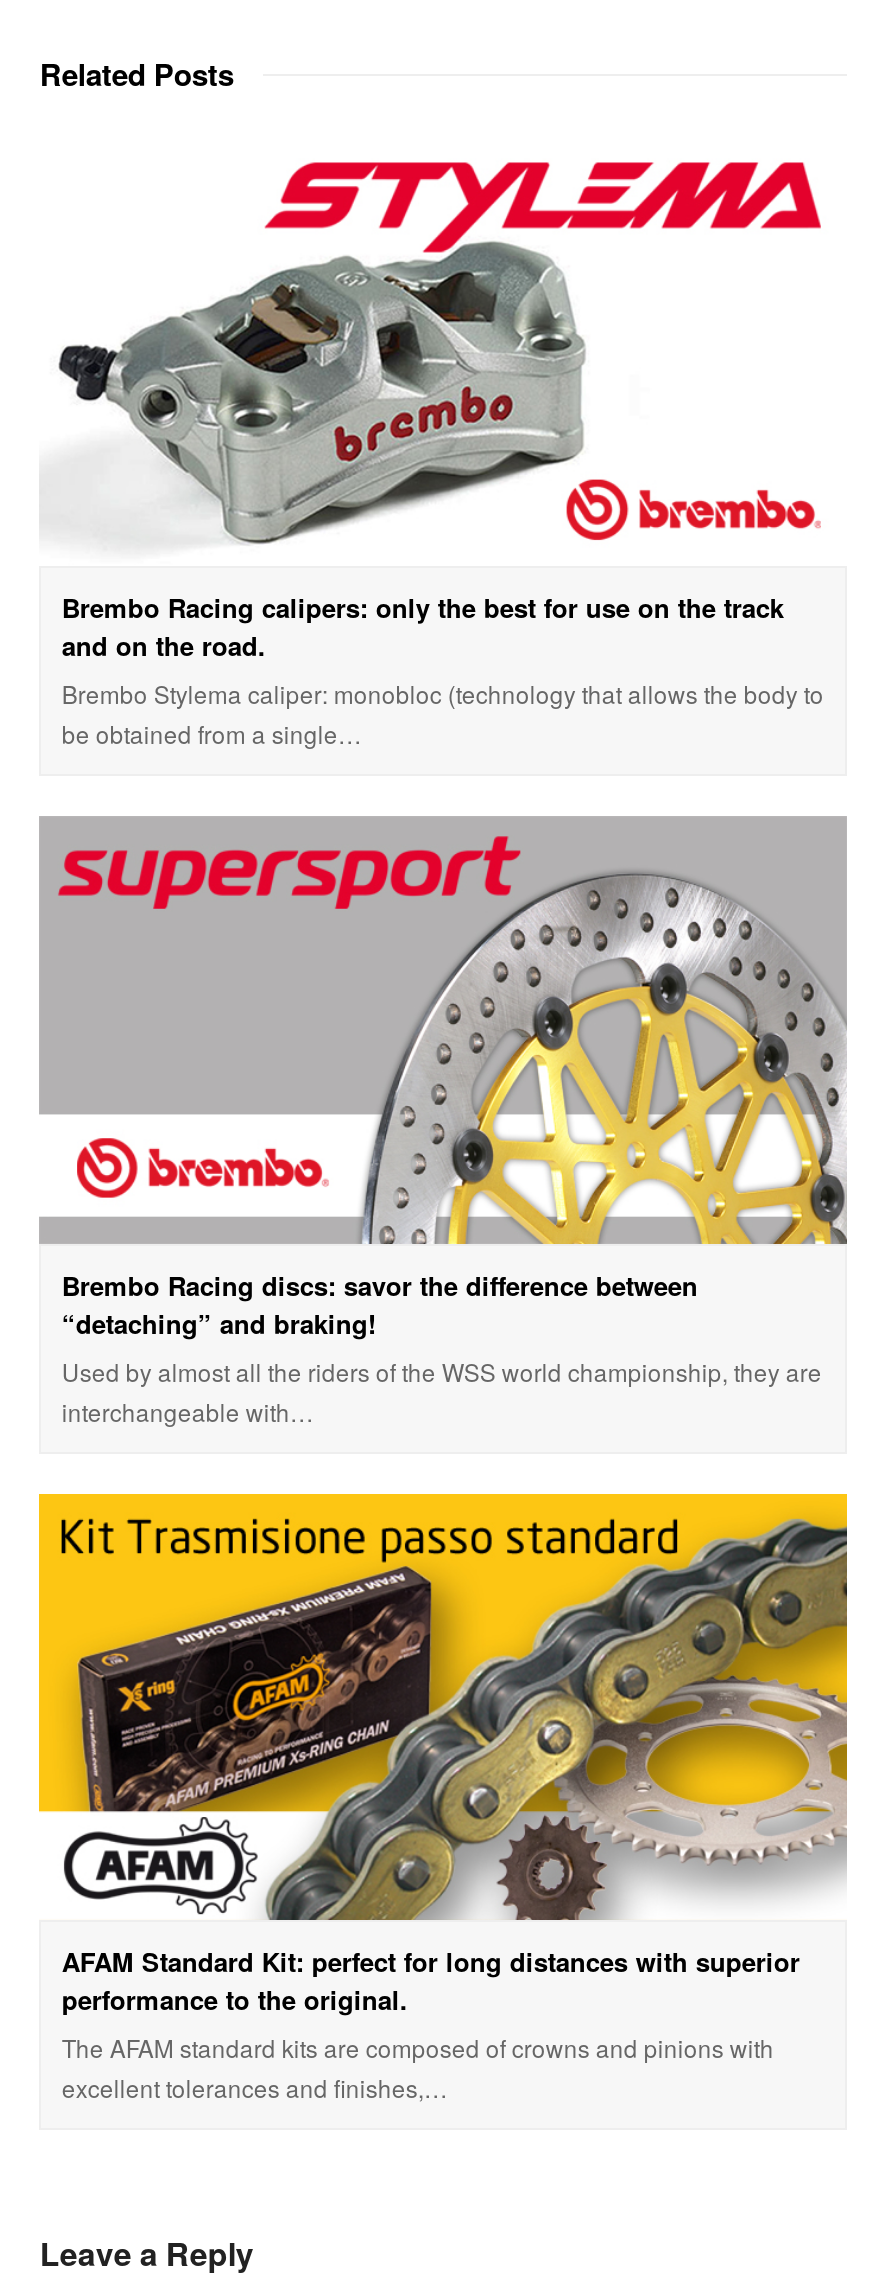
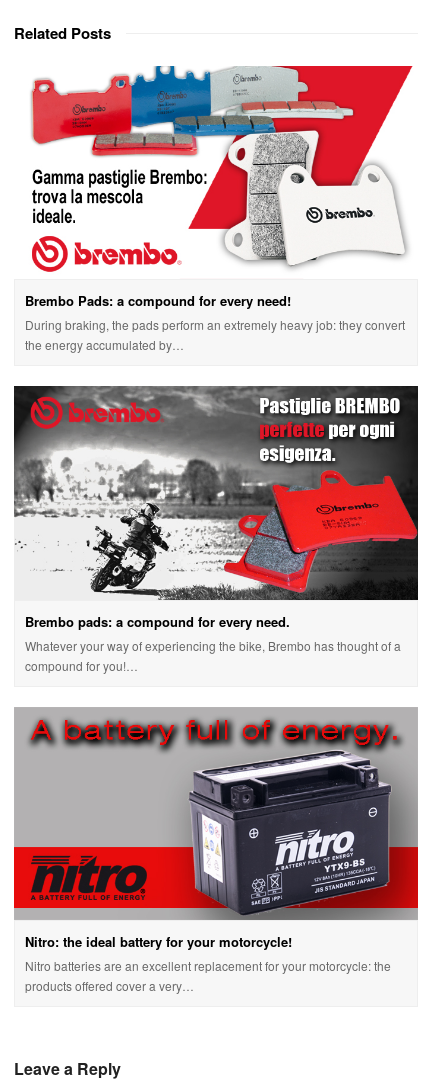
[57,160,824,751] [image] | Brembo Racing calipers: only the best for use on the track | and on the road. | Brembo Stylema caliper: monobloc (technology that allows the body to | be obtained from a single… -> [25,65,413,353] [image] | Brembo Pads: a compound for every need! | During braking, the pads perform an extremely heavy job: they convert | the energy accumulated by…
[41,816,847,1428] [image] | Brembo Racing discs: savor the difference between | “detaching” and braking! | Used by almost all the riders of the WSS world championship, they are | interchangeable with… -> [14,385,419,674] [image] | Brembo pads: a compound for every need. | Whatever your way of experiencing the bike, Brembo has thought of a | compound for you!…
[37,1492,849,2105] [image] | AFAM Standard Kit: perfect for long distances with superior | performance to the original. | The AFAM standard kits are composed of crowns and pinions with | excellent tolerances and finishes,… -> [13,707,419,994] [image] | Nitro: the ideal battery for your motorcycle! | Nitro batteries are an excellent replacement for your motorcycle: the | products offered cover a very…

